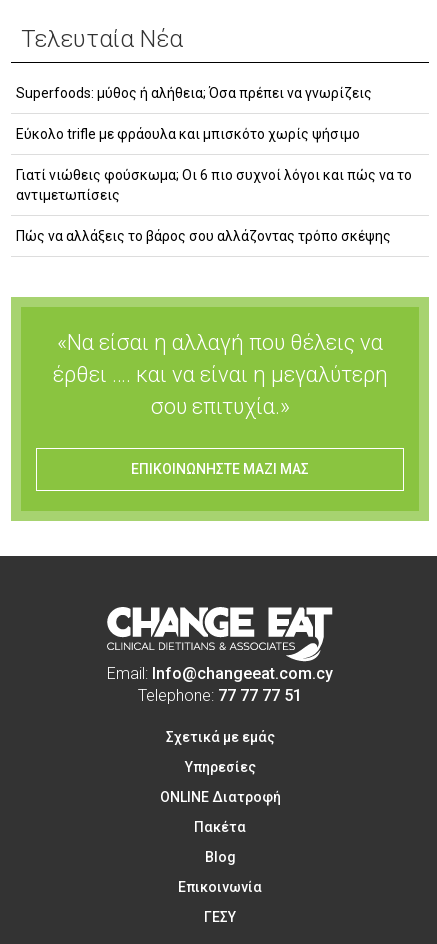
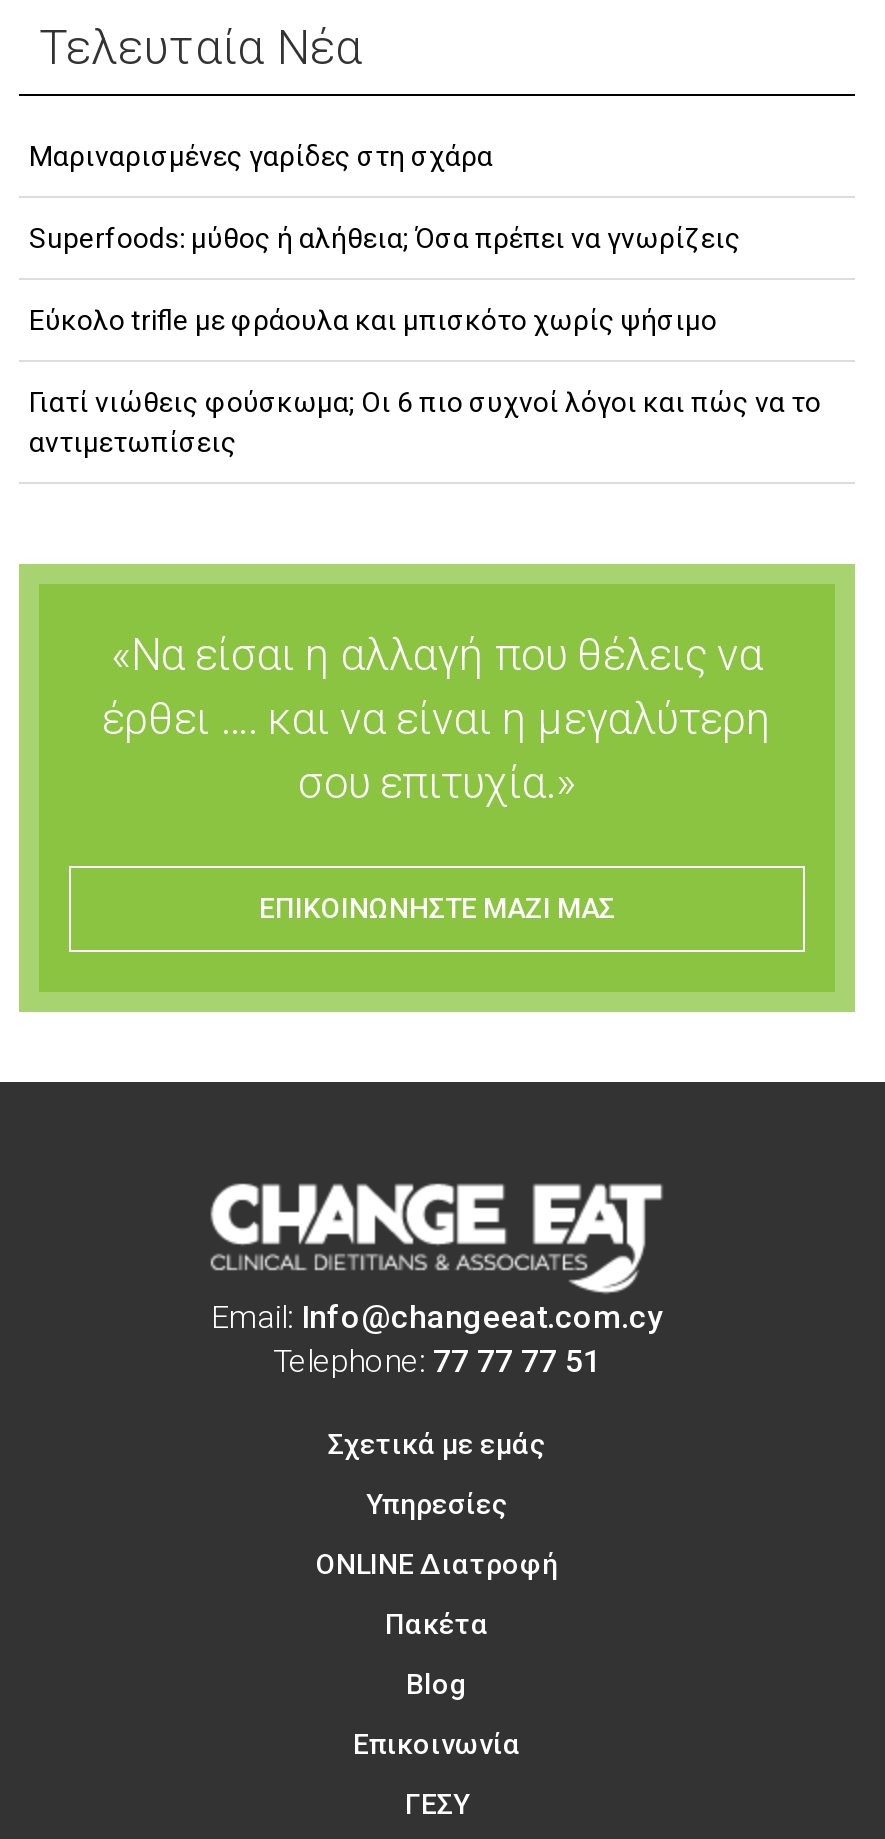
none -> [29,139,493,171] Μαριναρισμένες γαρίδες στη σχάρα
moved [16,85,372,203] -> [29,221,741,457]: Superfoods: μύθος ή αλήθεια; Όσα πρέπει να γνωρίζεις | Εύκολο trifle με φράουλα και μπισκότο χωρίς ψήσιμο | αντιμετωπίσεις
[16,228,391,244] Πώς να αλλάξεις το βάρος σου αλλάζοντας τρόπο σκέψης -> none

